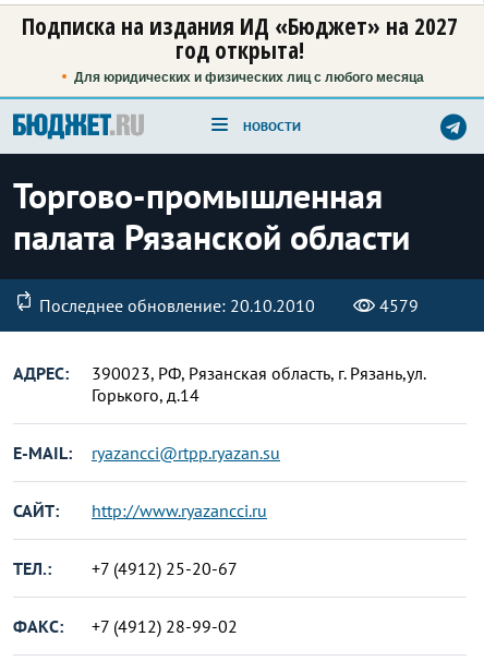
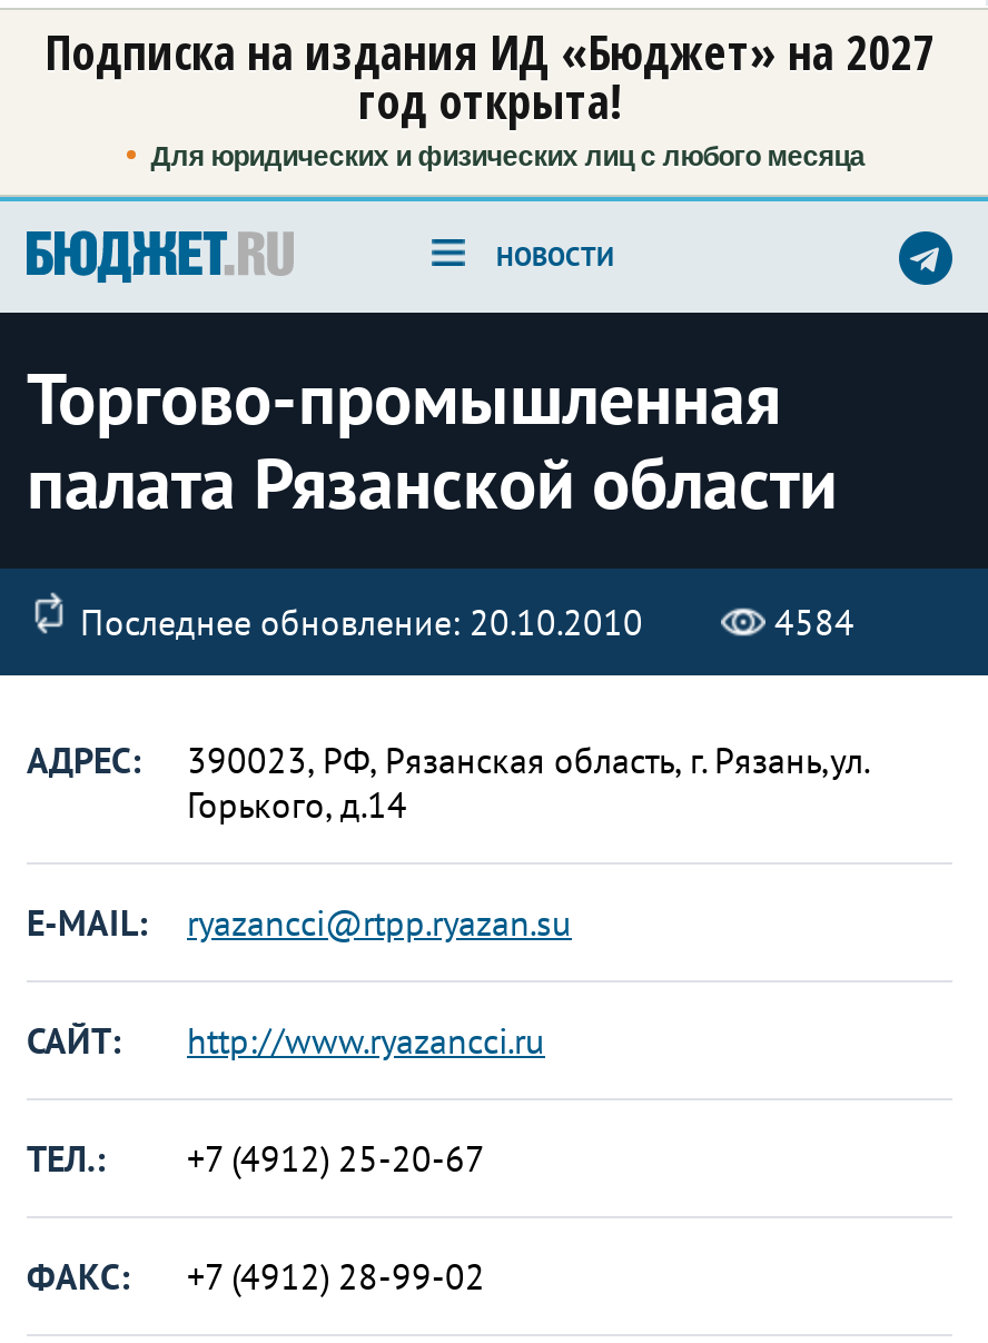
[379,295,419,316] 4579 -> [774,600,854,644] 4584

